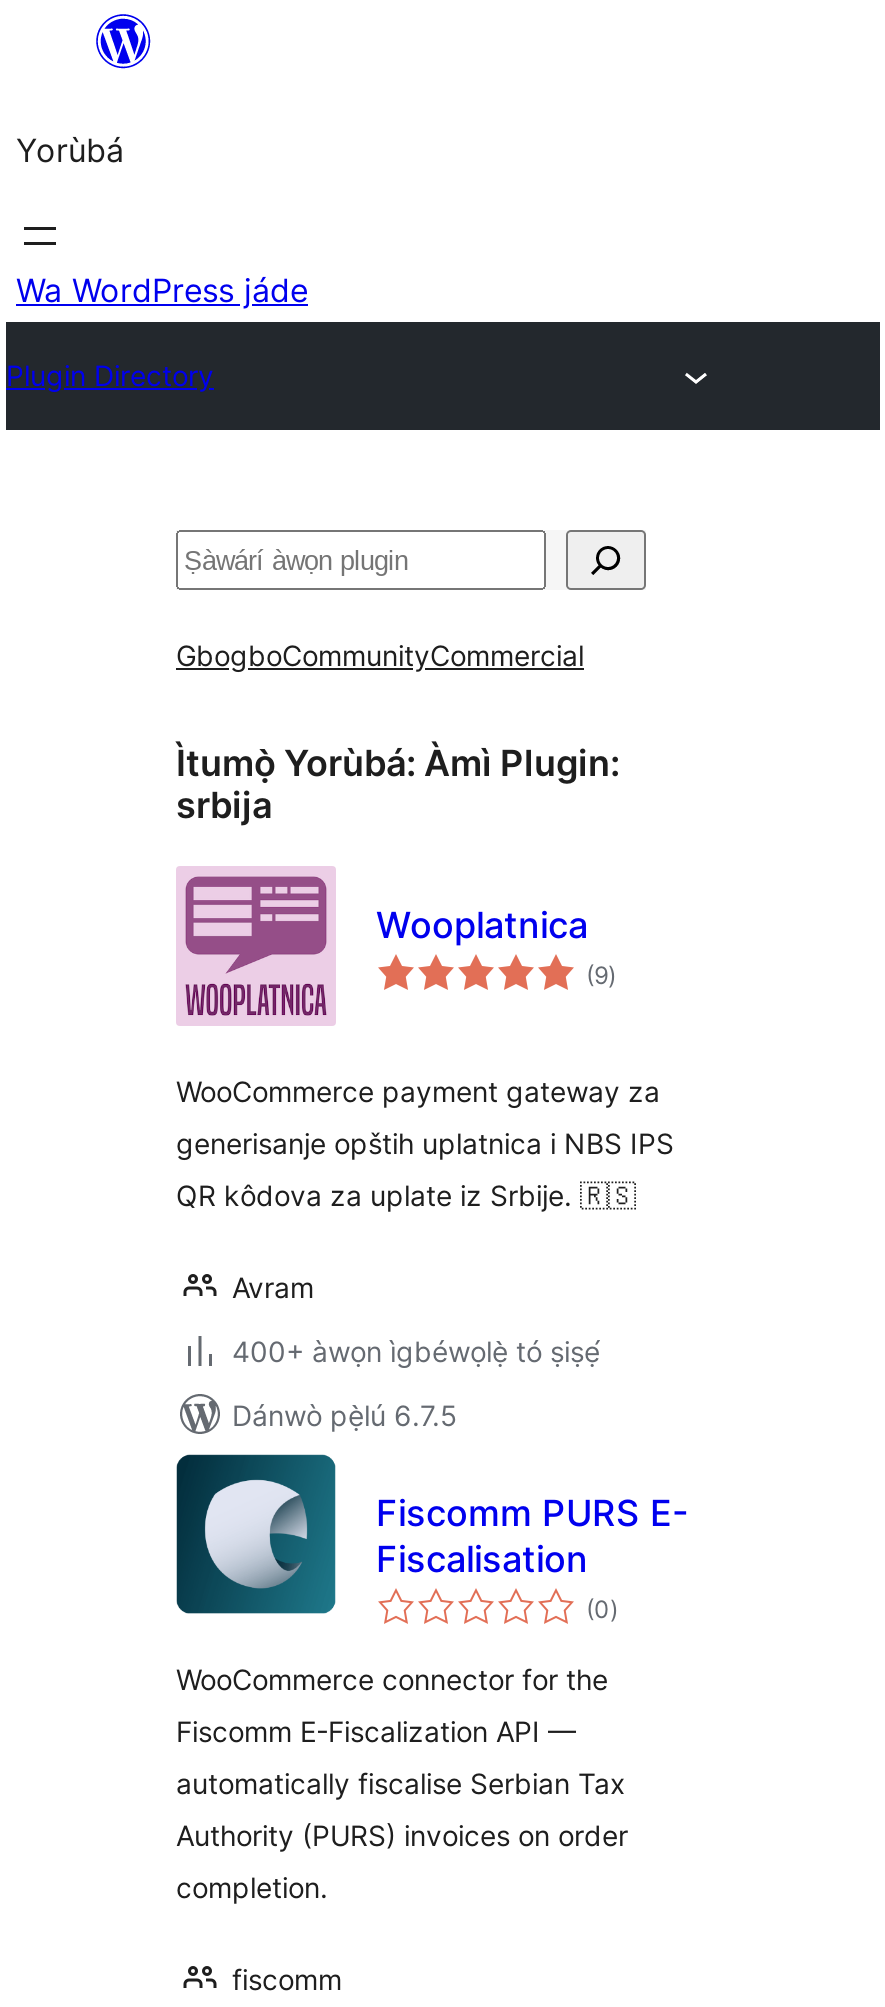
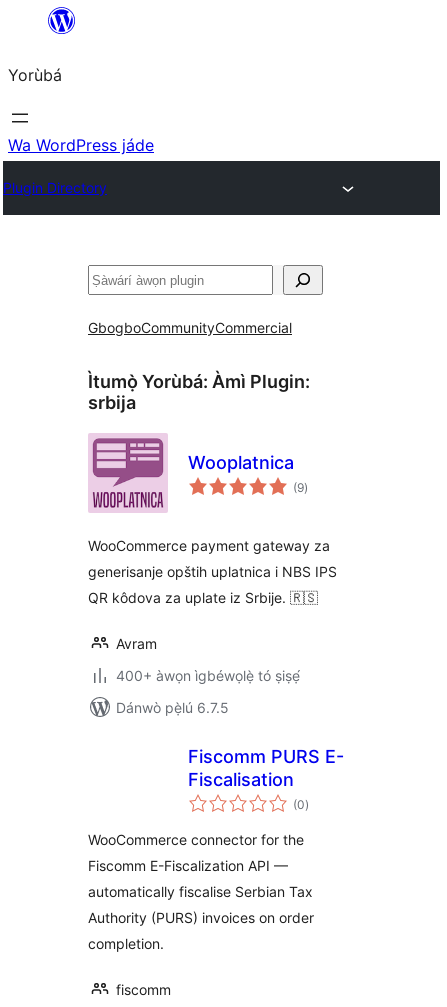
[174,1452,338,1616] [image] -> none

